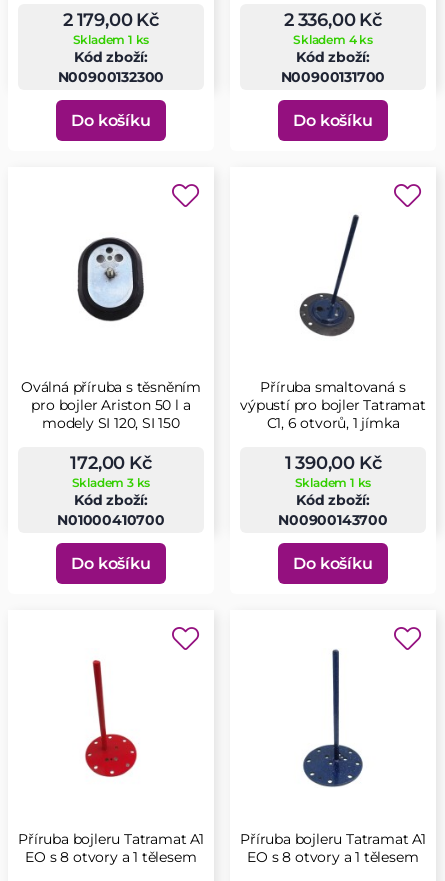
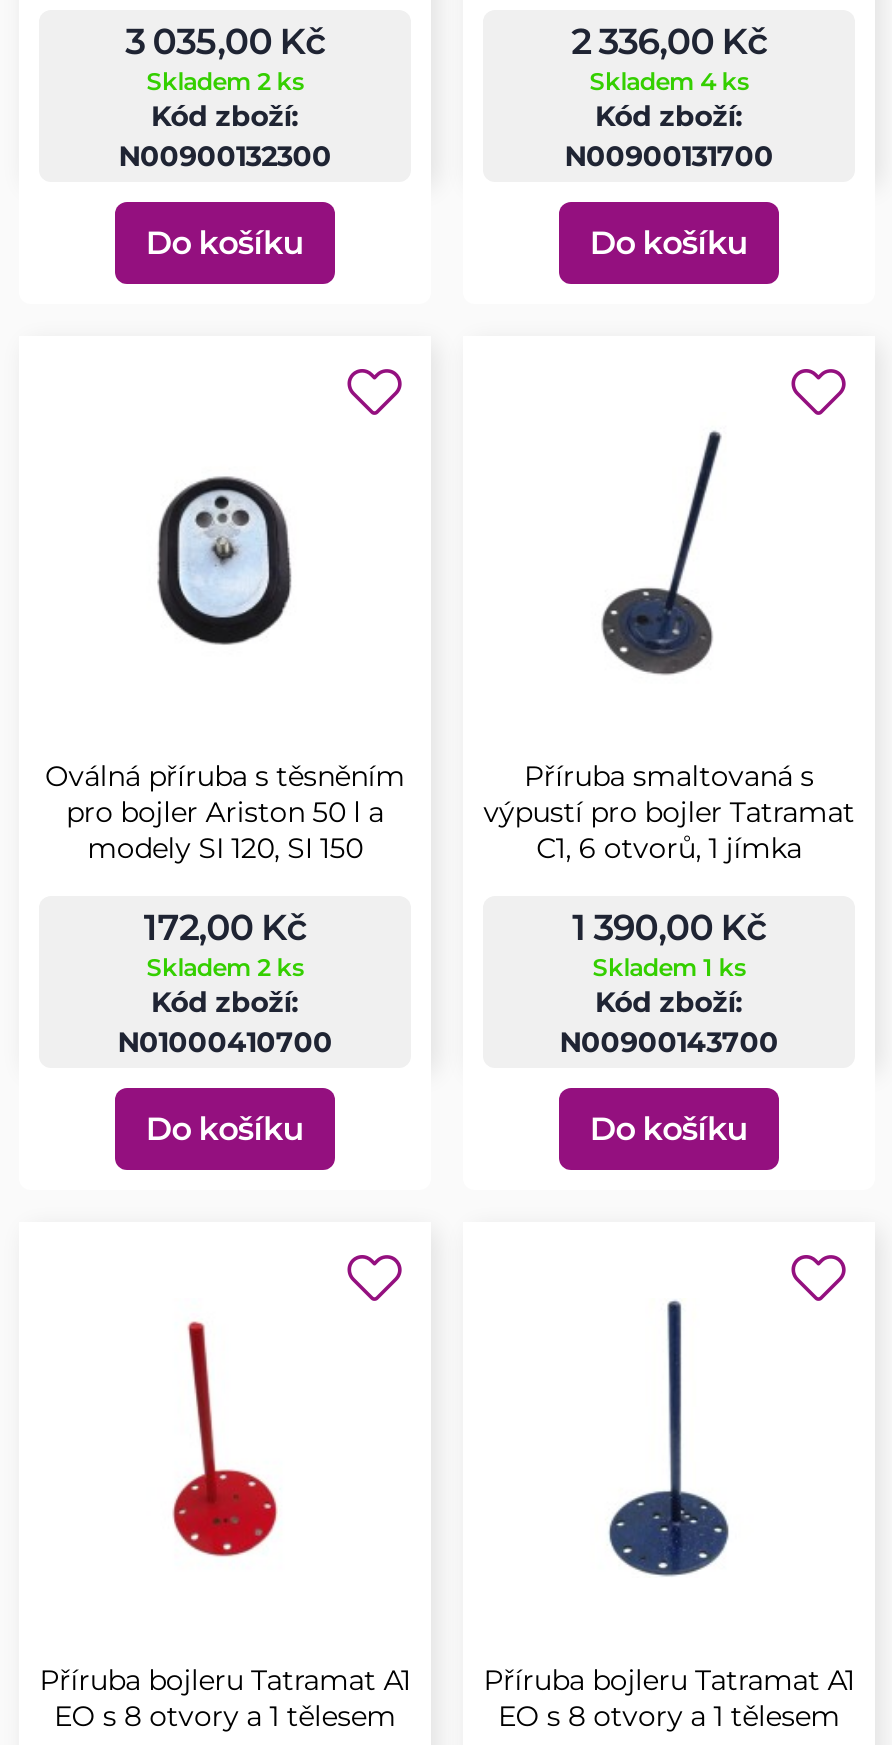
[63,9,159,31] 2 179,00 Kč -> [125,20,325,64] 3 035,00 Kč
[73,32,149,47] Skladem 1 ks -> [146,66,304,96] Skladem 2 ks
[72,475,150,490] Skladem 3 ks -> [146,952,304,982] Skladem 2 ks

